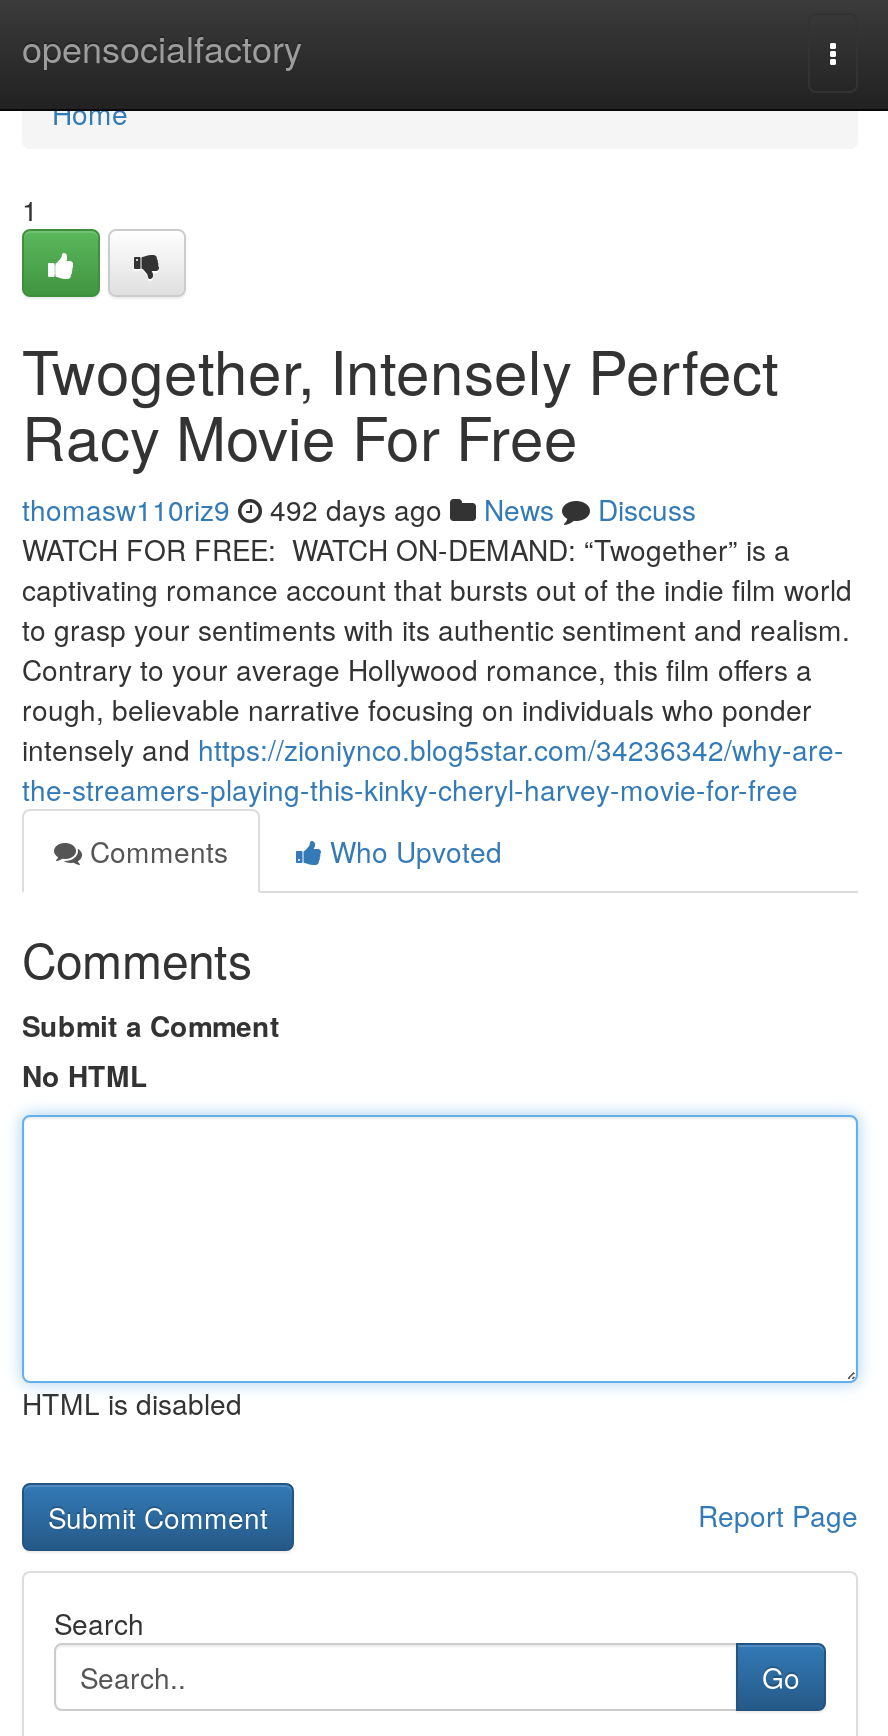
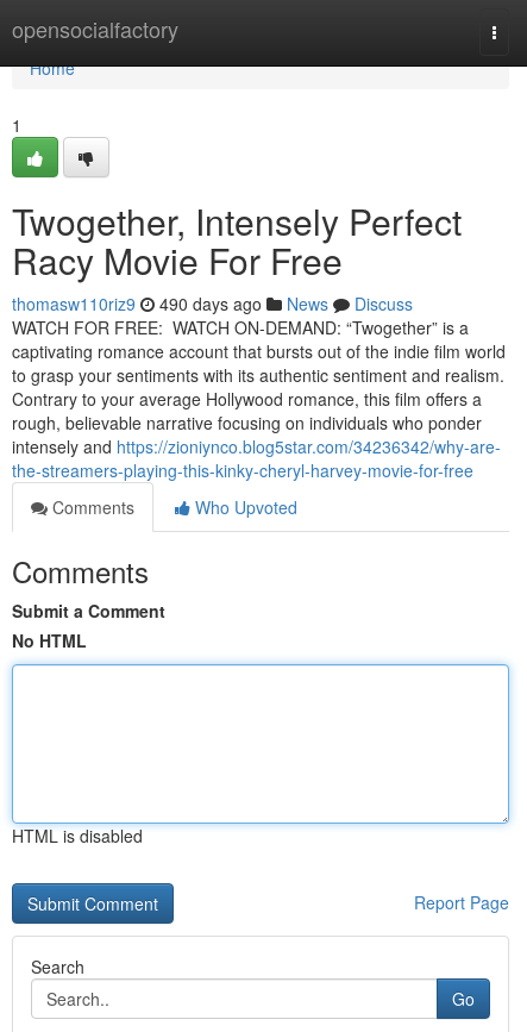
[22,489,696,529] thomasw110riz9 492 days ago News Discuss -> [12,292,413,315] thomasw110riz9 490 days ago News Discuss

